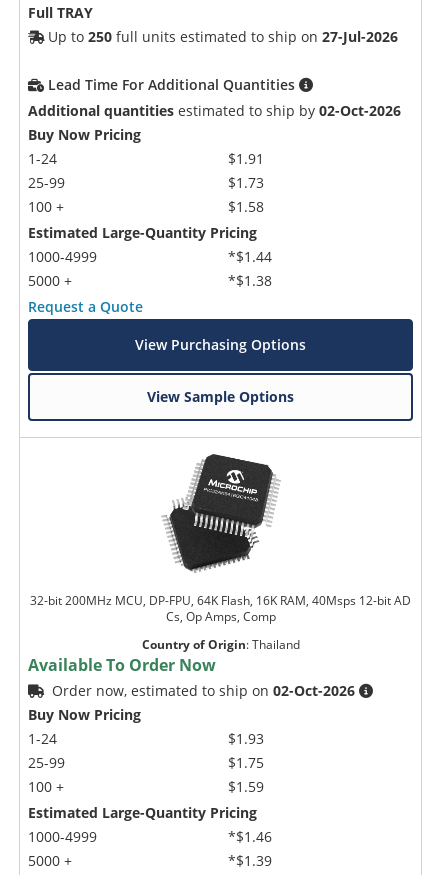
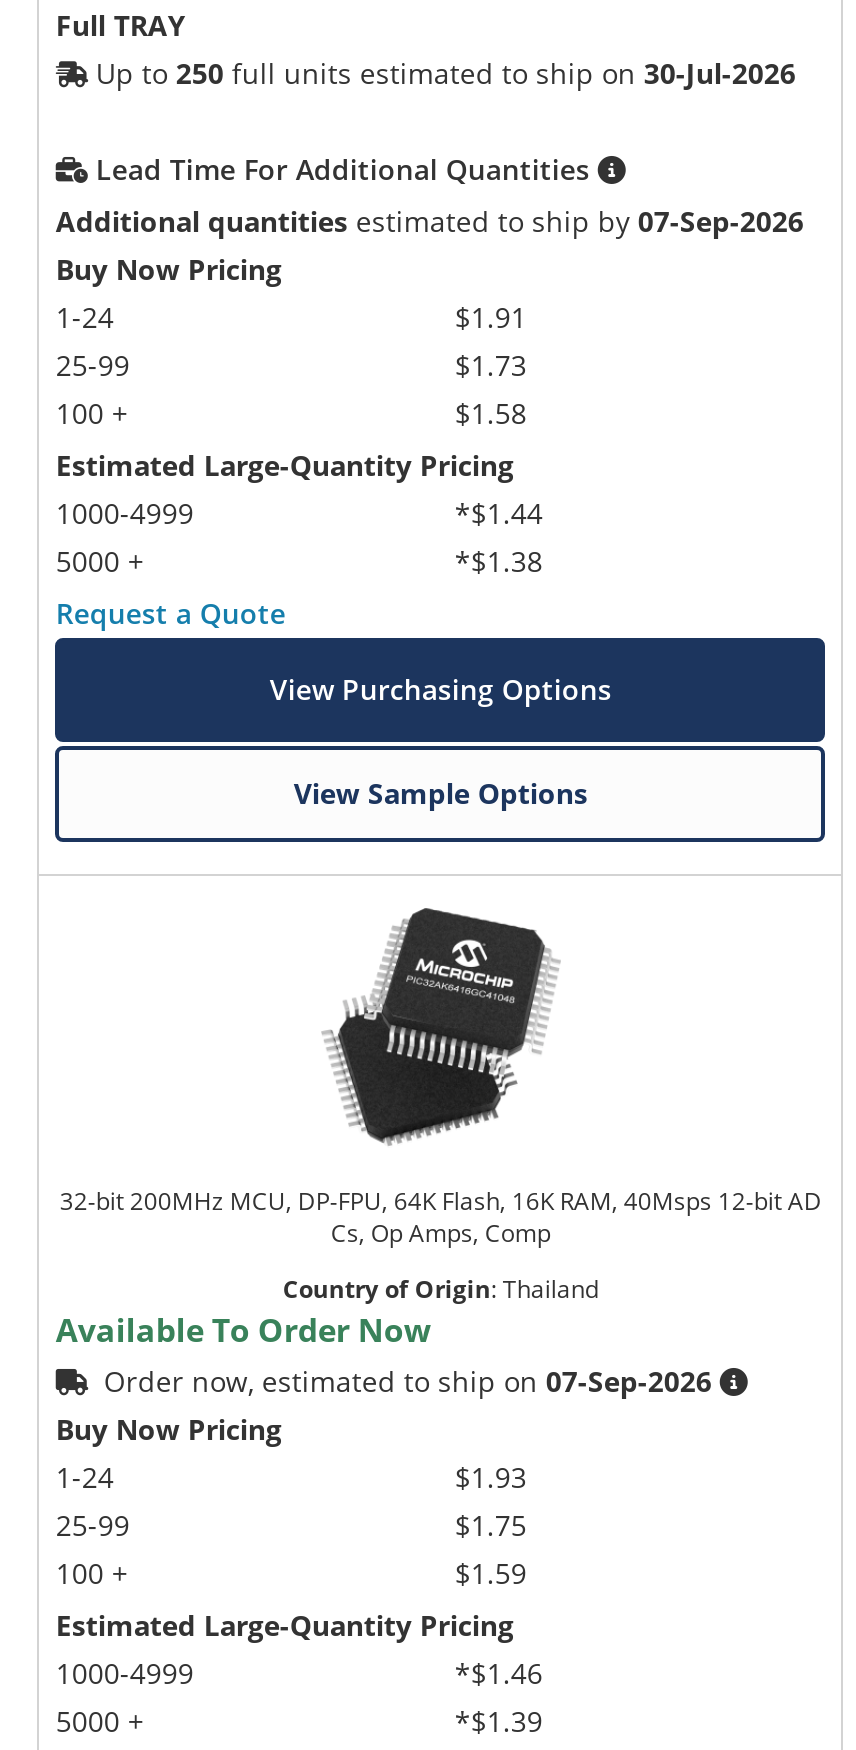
[48,27,398,46] Up to 250 full units estimated to ship on 27-Jul-2026 -> [96,53,796,91] Up to 250 full units estimated to ship on 30-Jul-2026
[28,101,401,120] Additional quantities estimated to ship by 02-Oct-2026 -> [56,201,804,239] Additional quantities estimated to ship by 07-Sep-2026
[52,681,355,700] Order now, estimated to ship on 02-Oct-2026 -> [104,1361,712,1399] Order now, estimated to ship on 07-Sep-2026

